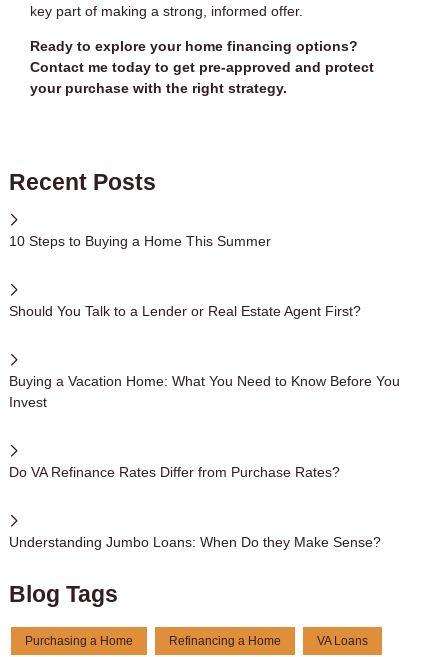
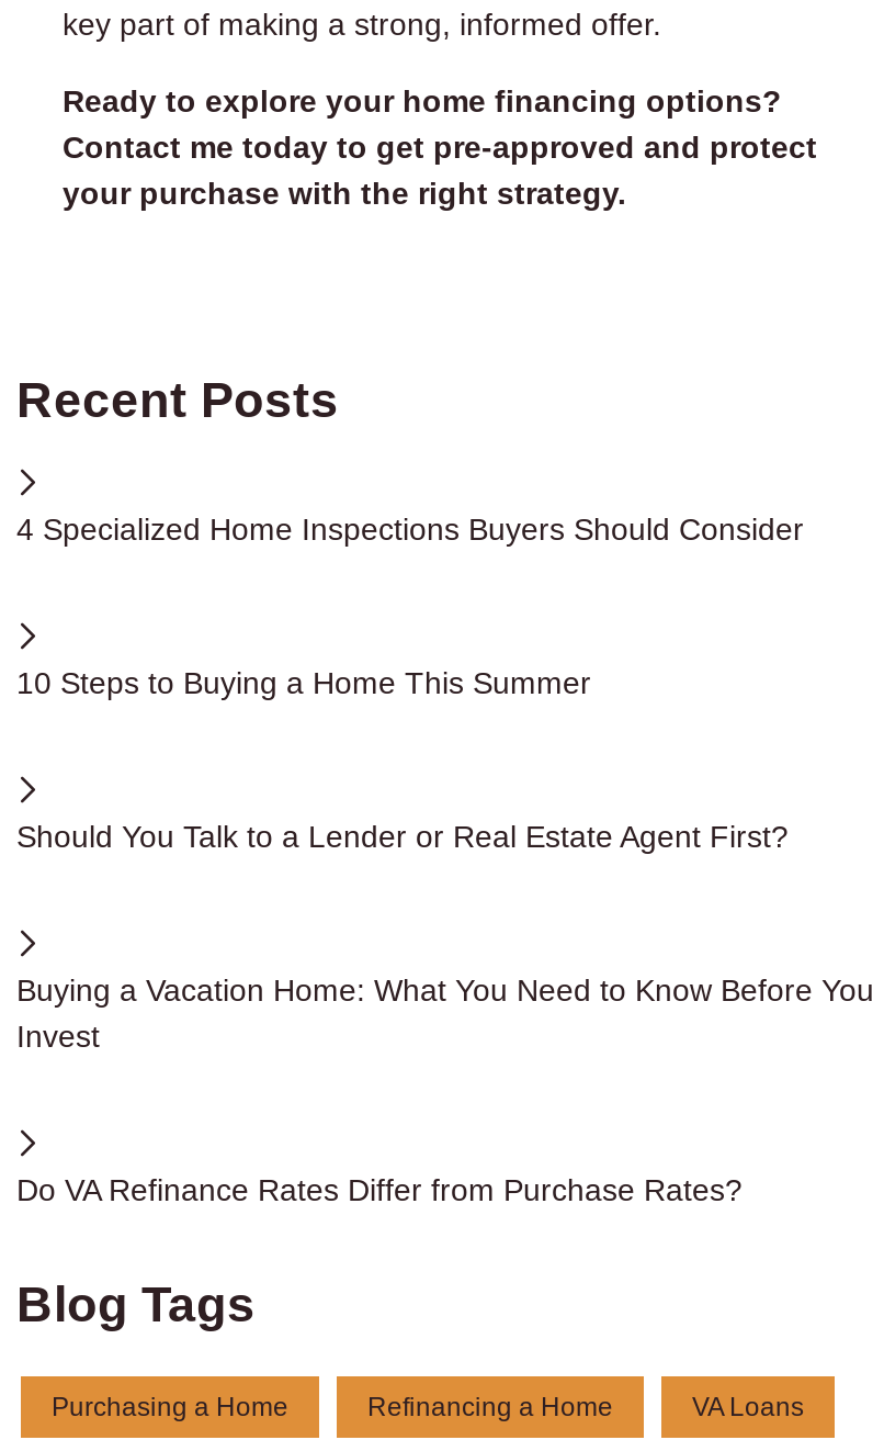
none -> [16,512,804,547] 4 Specialized Home Inspections Buyers Should Consider
moved [9,233,400,480] -> [16,666,874,1208]: 10 Steps to Buying a Home This Summer | Should You Talk to a Lender or Real Estate Agent First? | Buying a Vacation Home: What You Need to Know Before You | Invest | Do VA Refinance Rates Differ from Purchase Rates?
[9,534,381,550] Understanding Jumbo Loans: When Do they Make Sense? -> none

